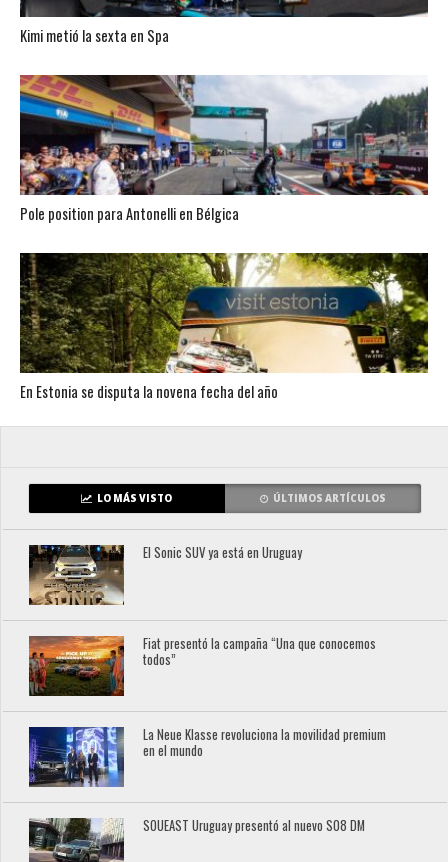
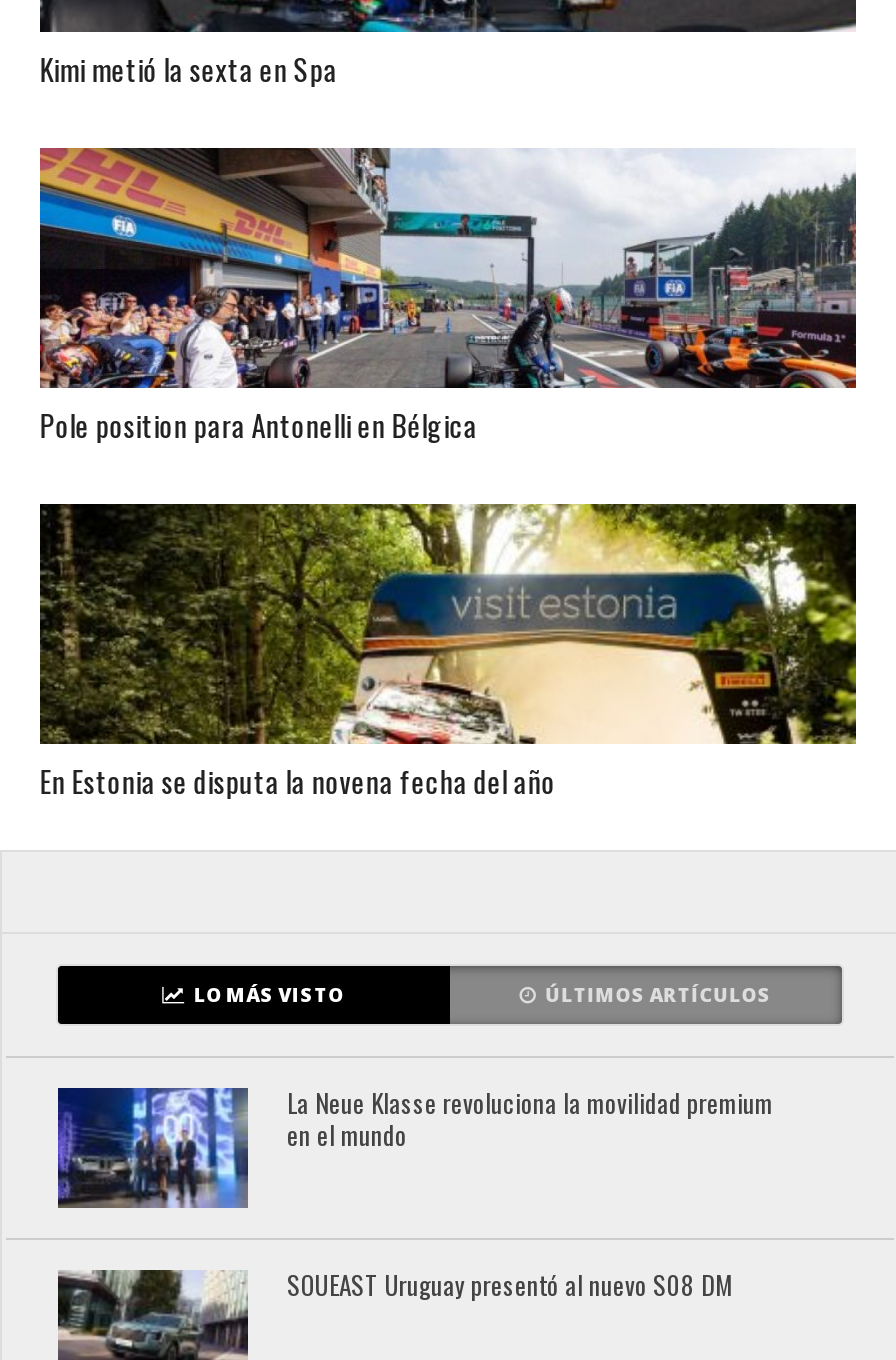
[28,542,302,606] [image] | El Sonic SUV ya está en Uruguay -> none
[28,633,376,697] [image] | Fiat presentó la campaña “Una que conocemos | todos” -> none

